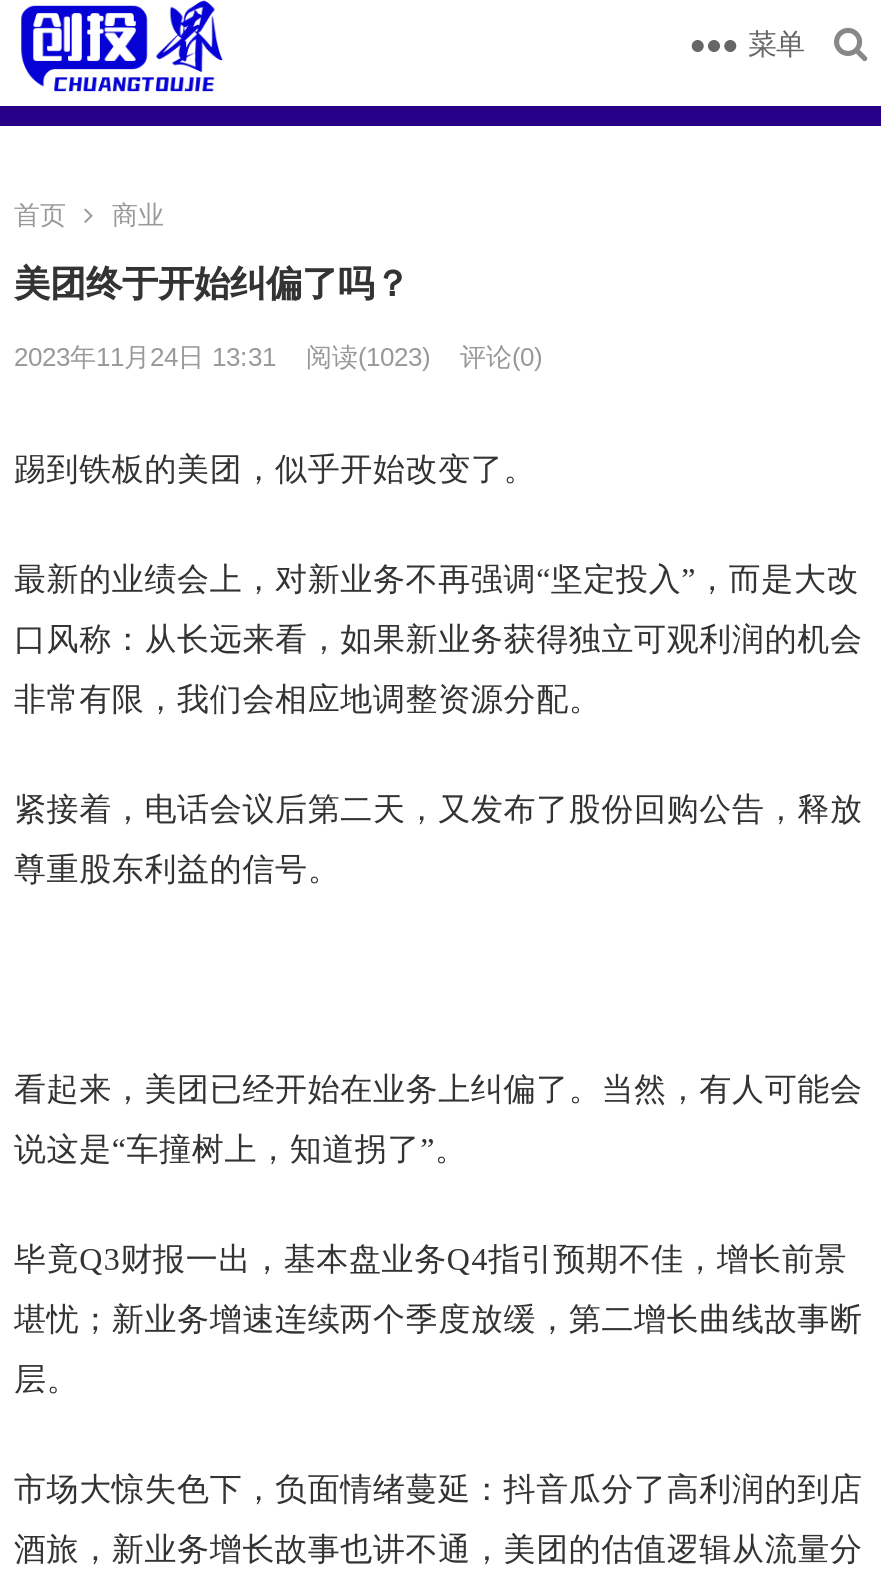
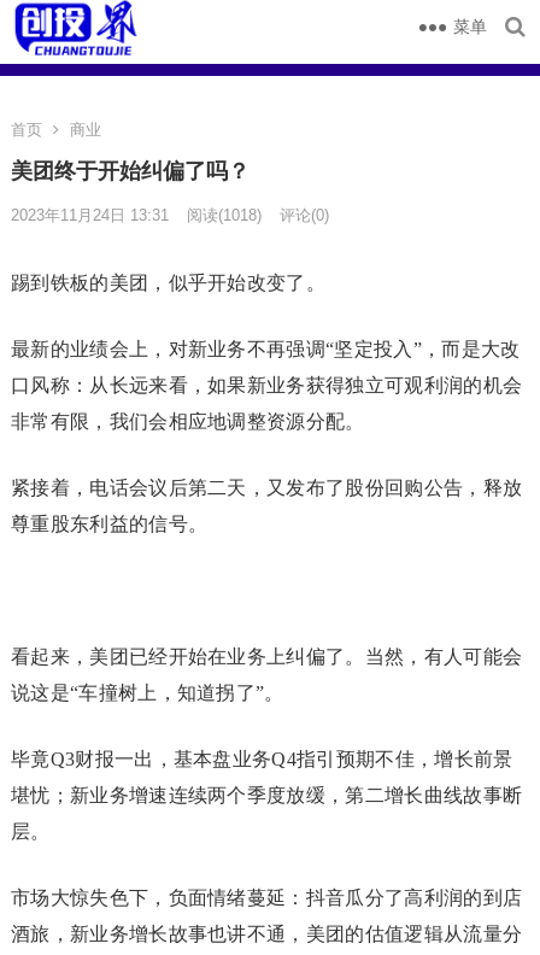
[14,342,542,372] 2023年11月24日 13:31 阅读(1023) 评论(0) -> [11,206,329,224] 2023年11月24日 13:31 阅读(1018) 评论(0)

